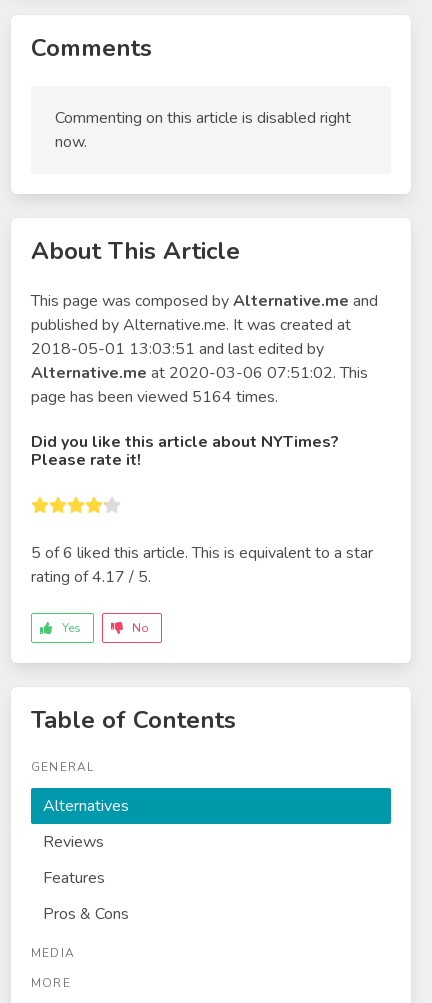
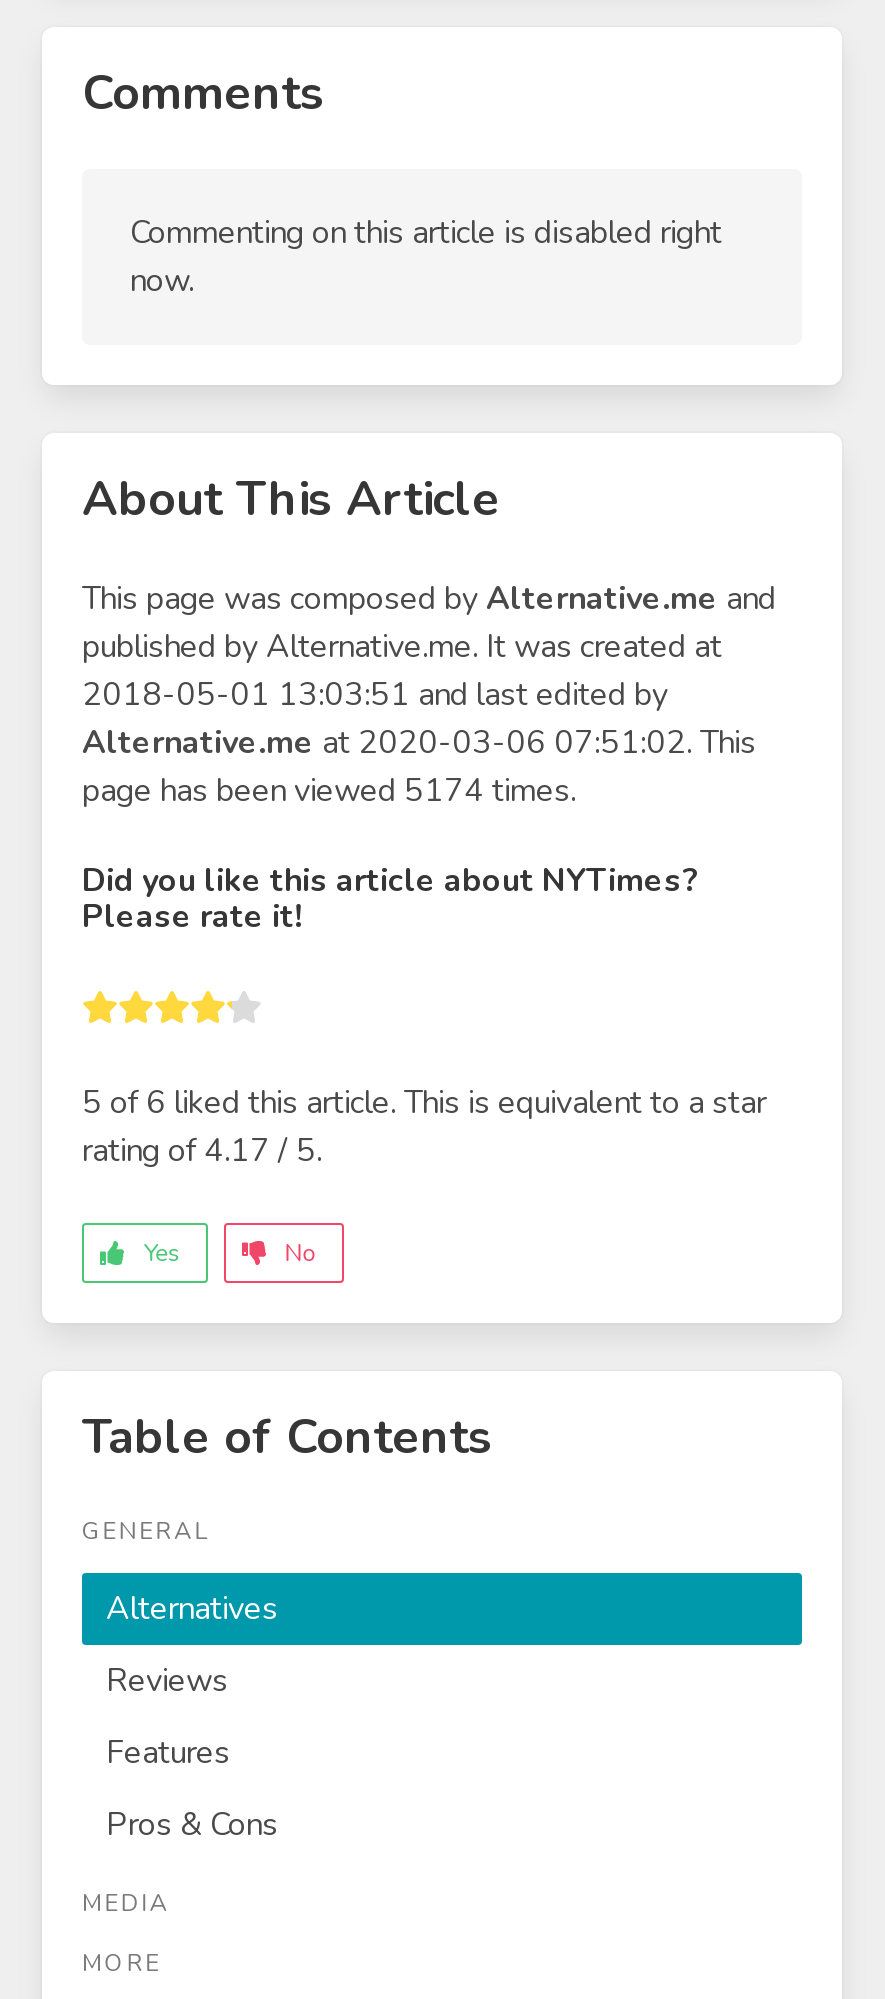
[31,386,278,408] page has been viewed 5164 times. -> [82,769,576,813] page has been viewed 5174 times.

